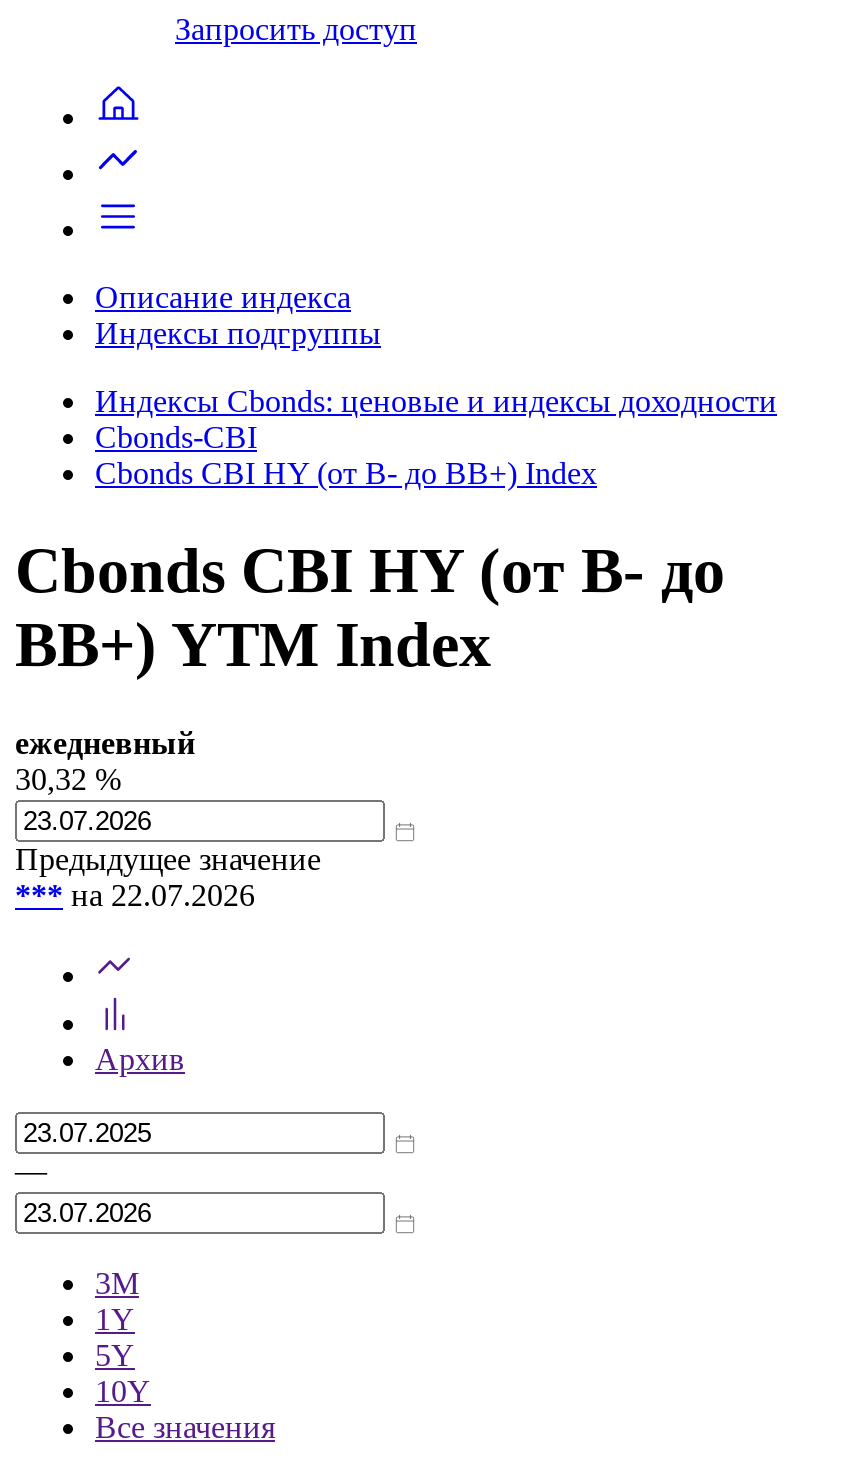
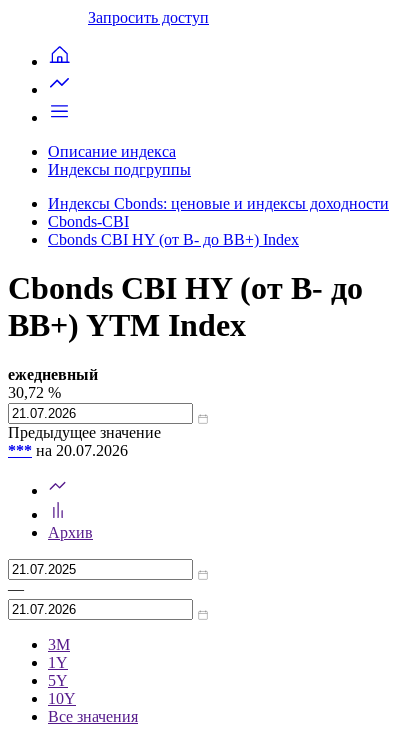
[15,761,121,795] 30,32% -> [8,384,61,401] 30,72%
[15,877,255,911] *** на 22.07.2026 -> [8,442,128,459] *** на 20.07.2026

